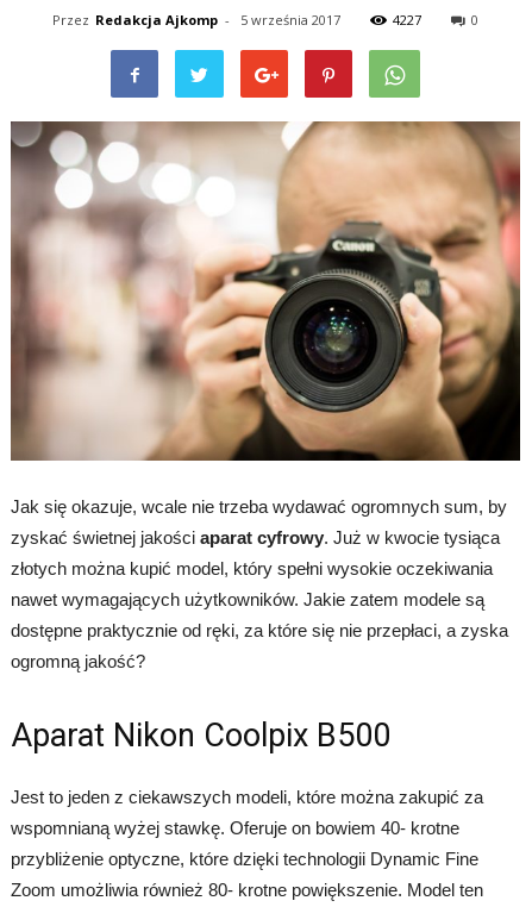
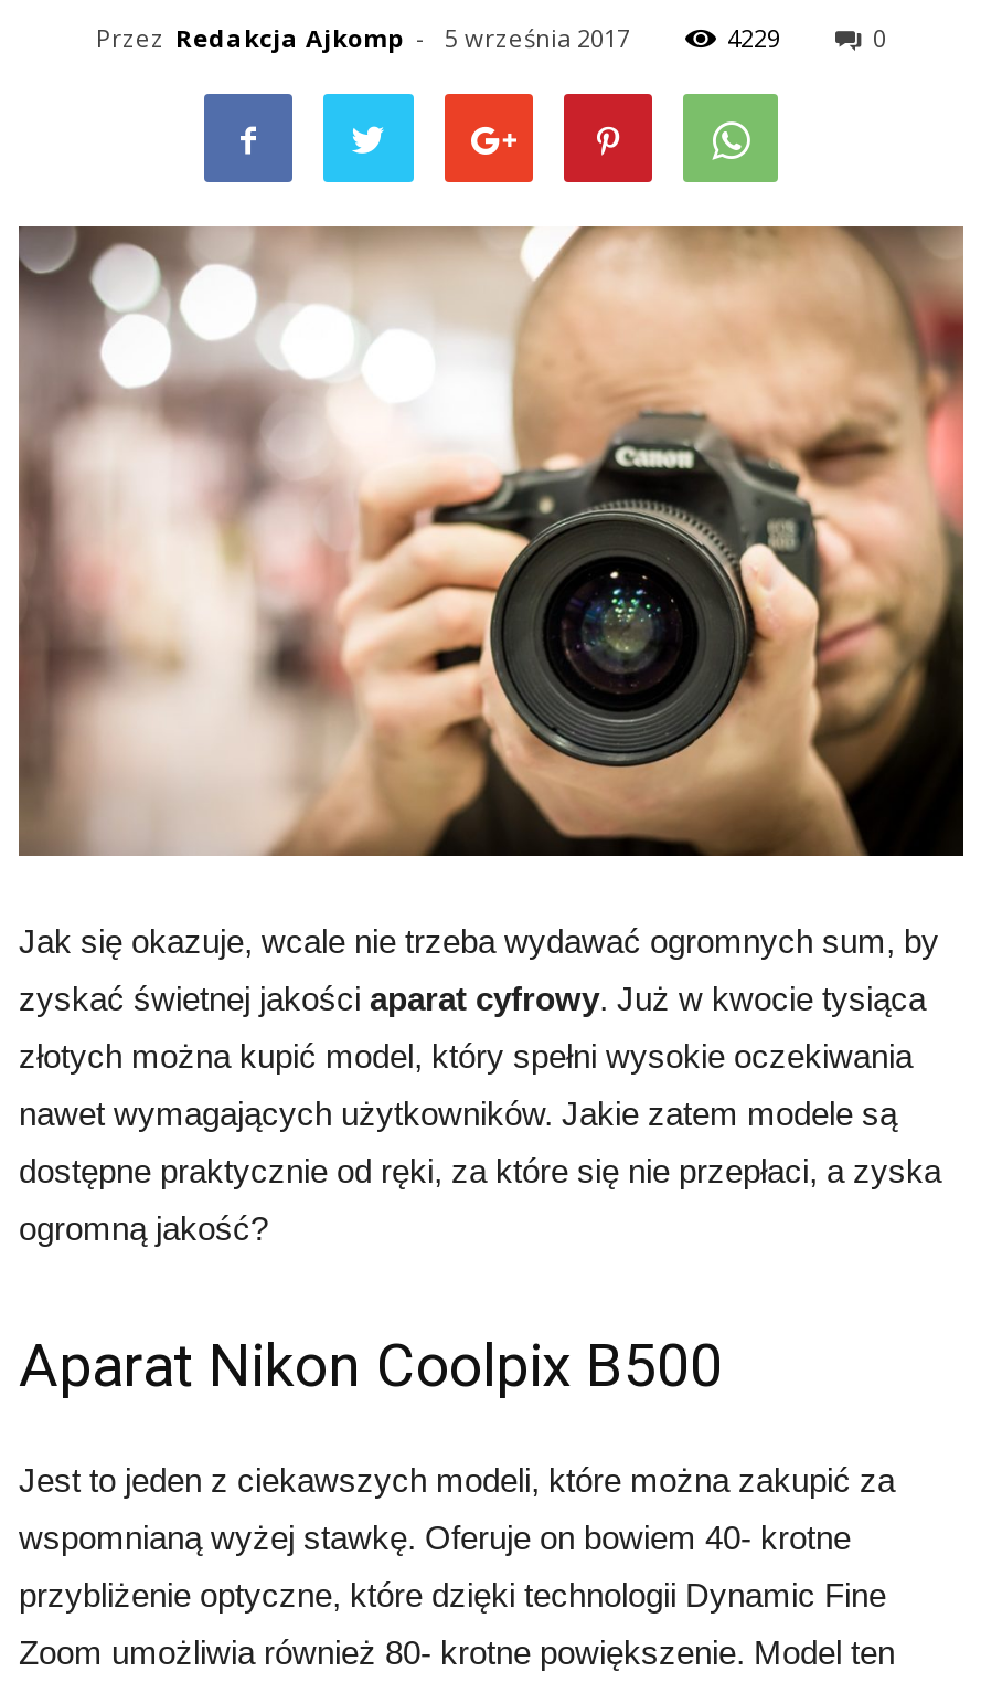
[393,11,421,29] 4227 -> [727,21,780,54] 4229

